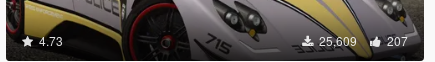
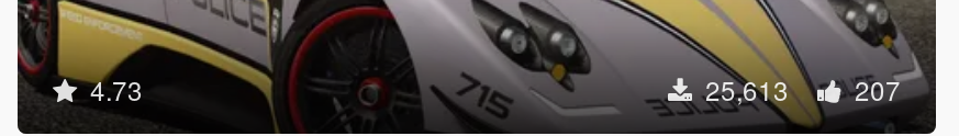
[316,32,408,49] 25,609 207 -> [699,71,901,109] 25,613 207

